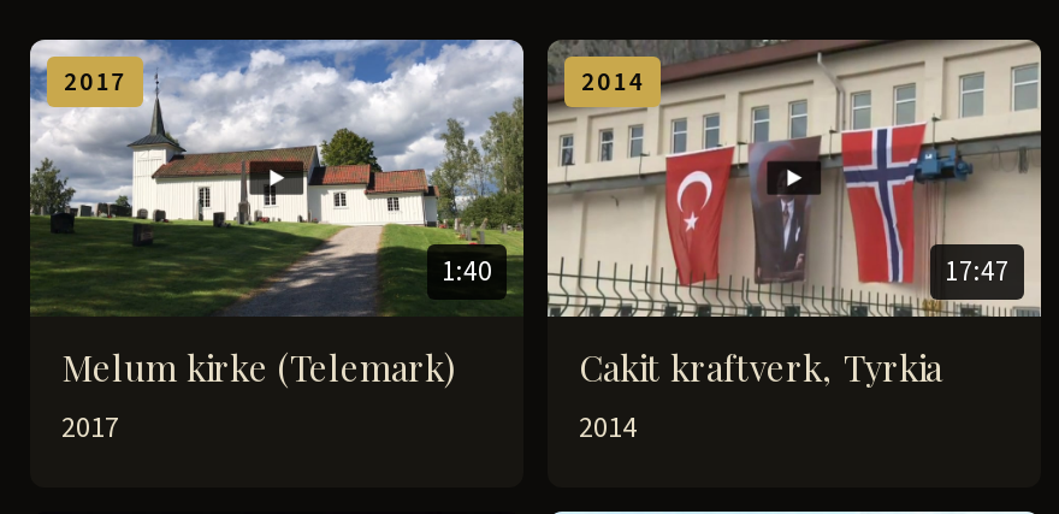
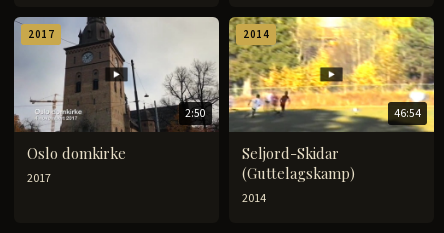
[30,37,523,317] [image] | 1:40 -> [13,16,220,133] [image] | 2:50
[545,37,1043,317] [image] | 17:47 -> [228,16,434,133] [image] | 46:54
[61,344,456,392] Melum kirke (Telemark) -> [27,143,126,163] Oslo domkirke
[579,344,942,392] Cakit kraftverk, Tyrkia -> [242,143,355,183] Seljord-Skidar | (Guttelagskamp)

